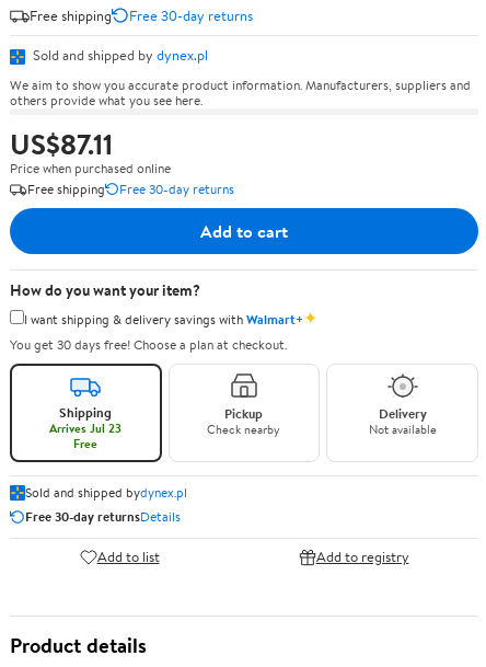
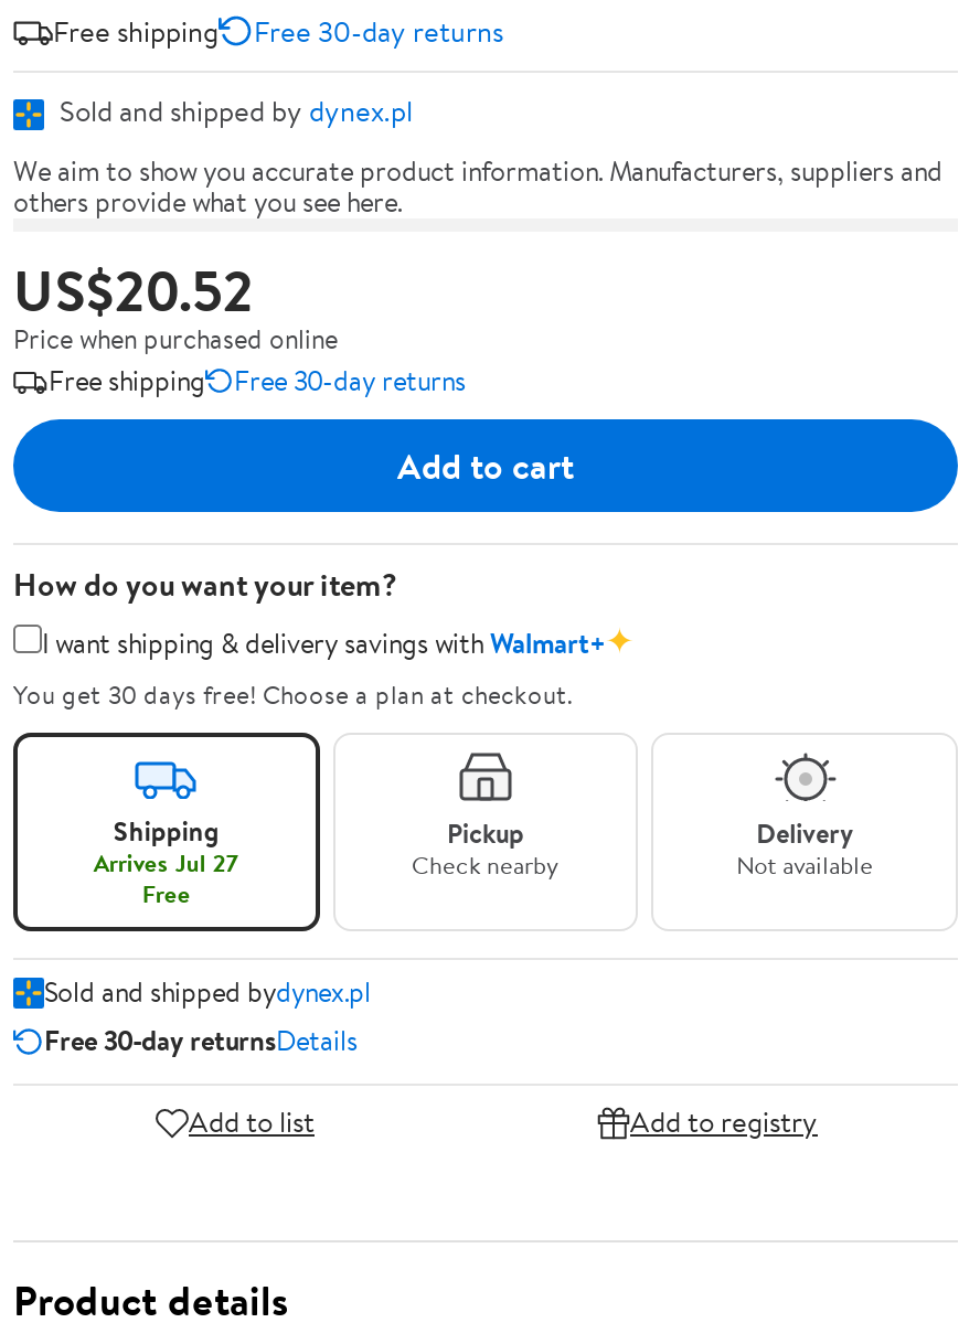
[10,125,113,163] US$87.11 -> [13,252,254,329] US$20.52
[50,419,122,437] Arrives Jul 23 -> [93,845,239,881] Arrives Jul 27

